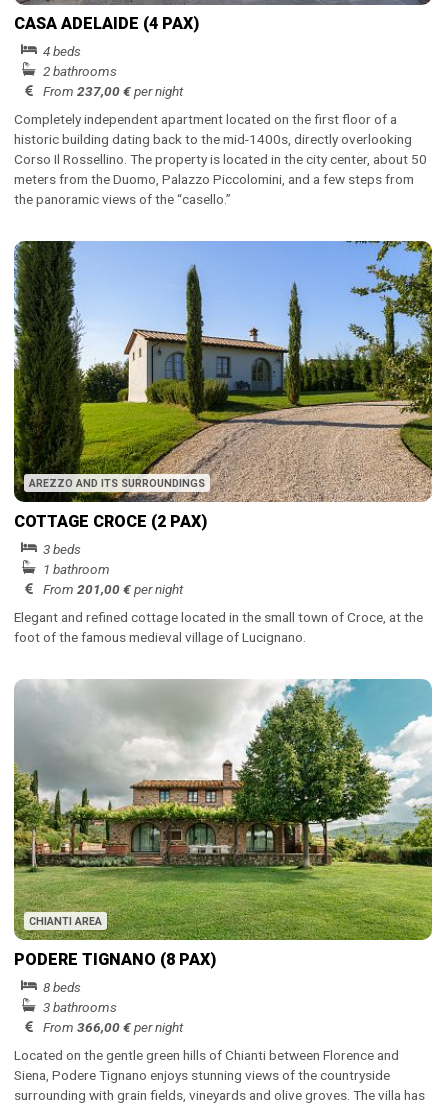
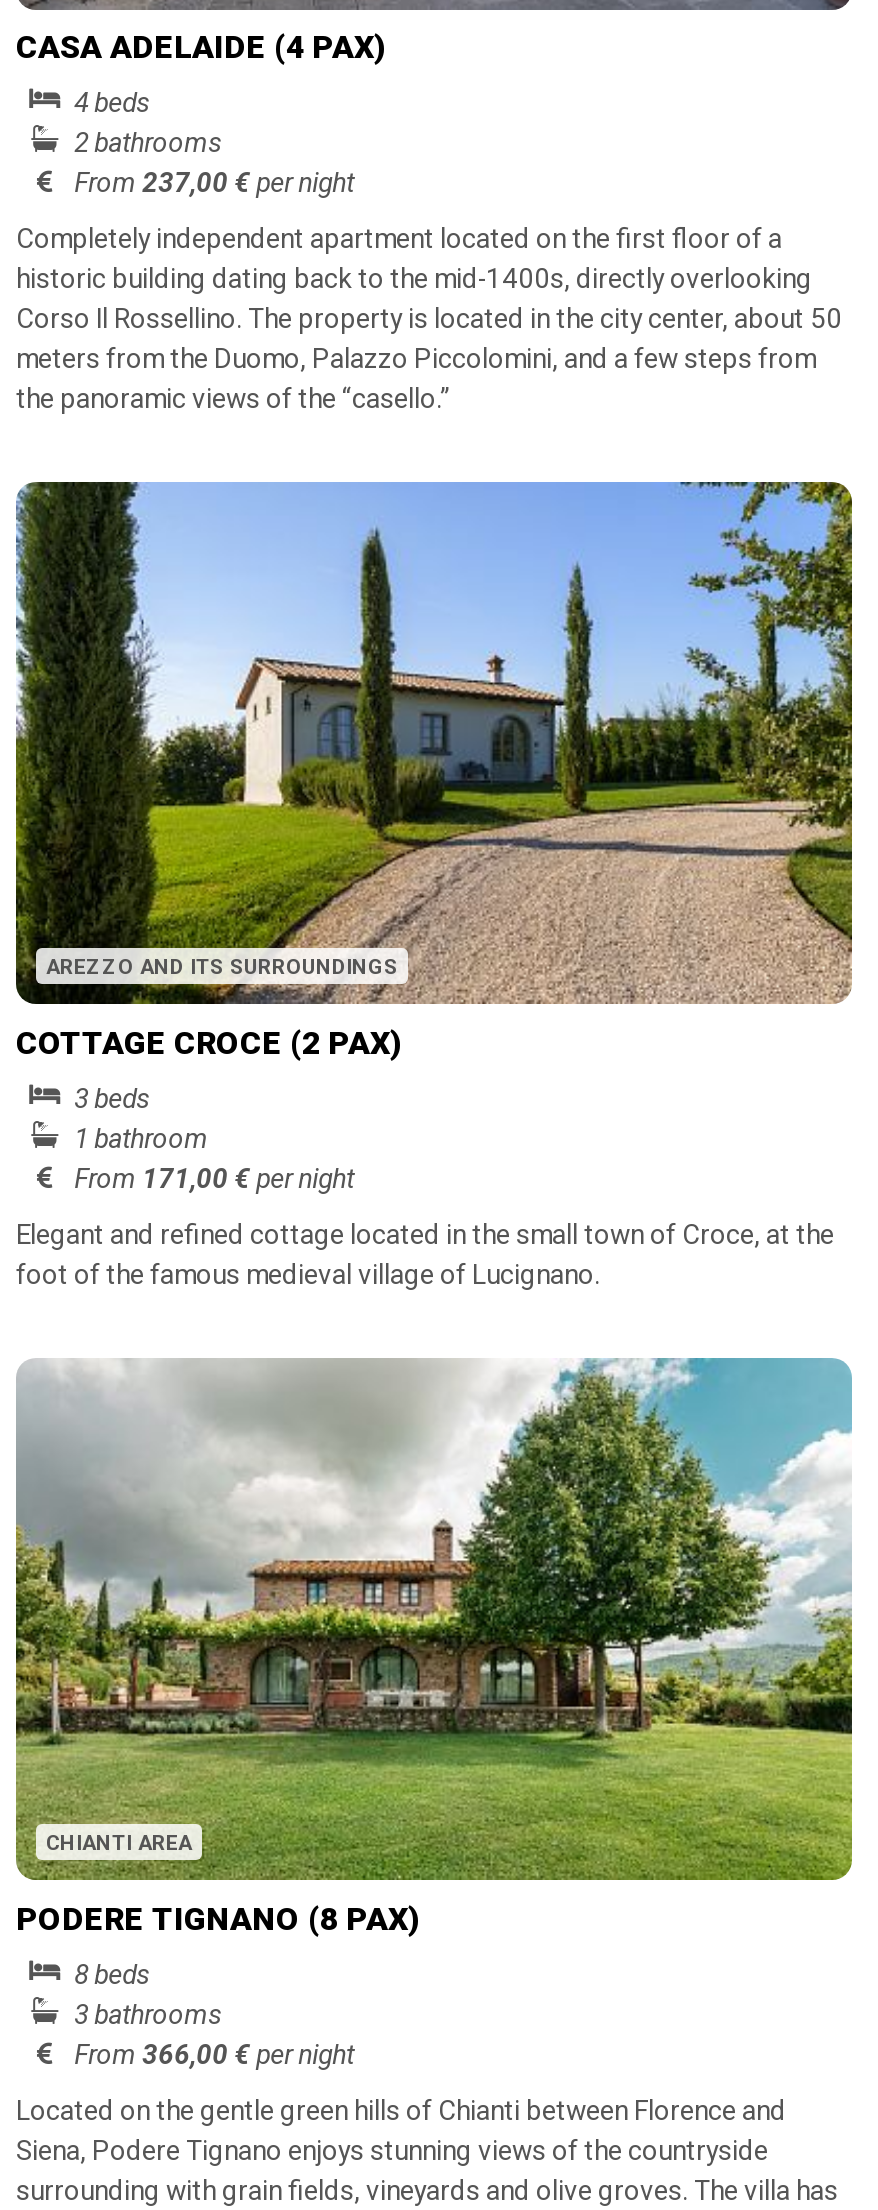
[43,581,183,597] From 201,00 €per night -> [74,1162,354,1194] From 171,00 €per night

